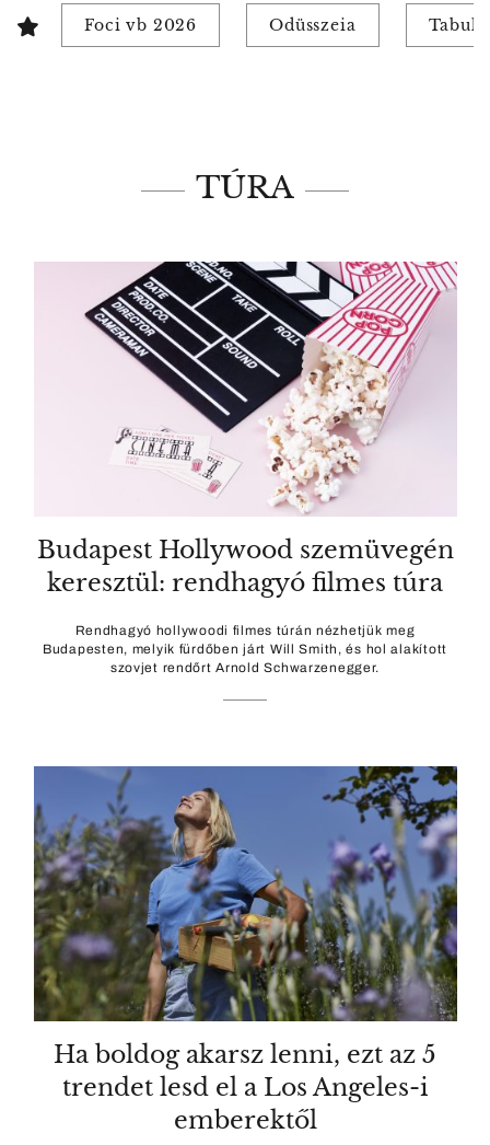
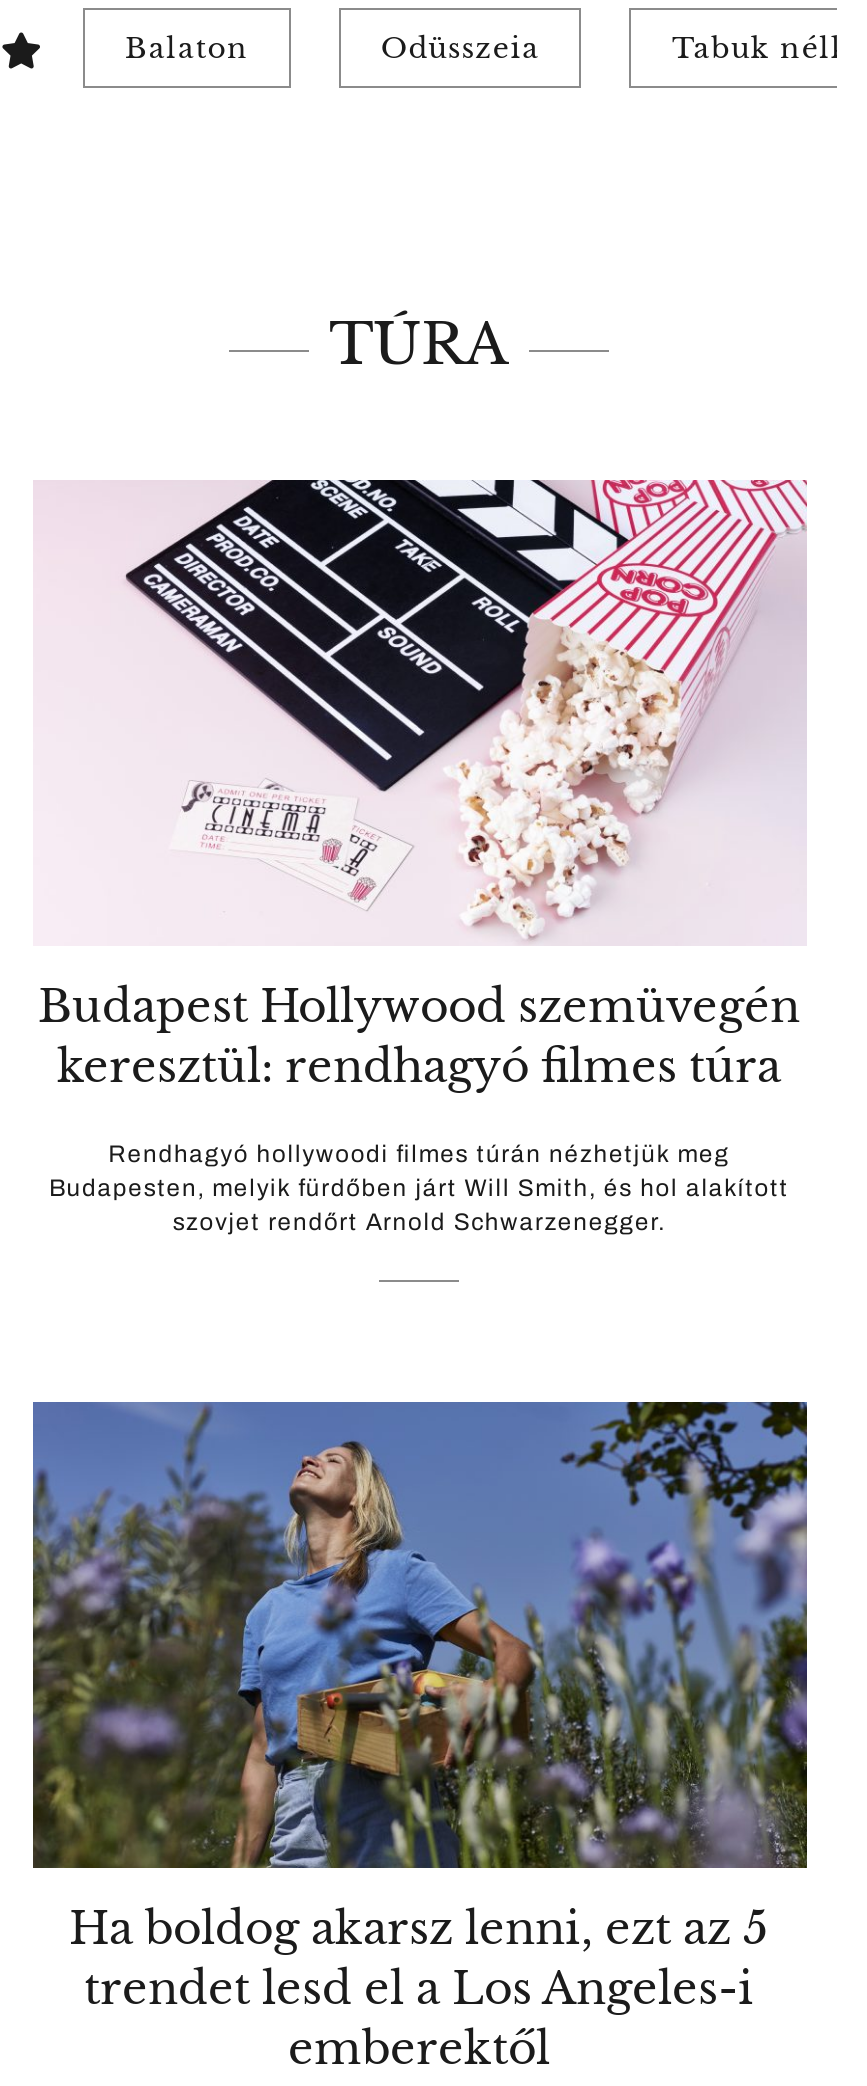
[84,15,197,35] Foci vb 2026 -> [125,30,249,66] Balaton

